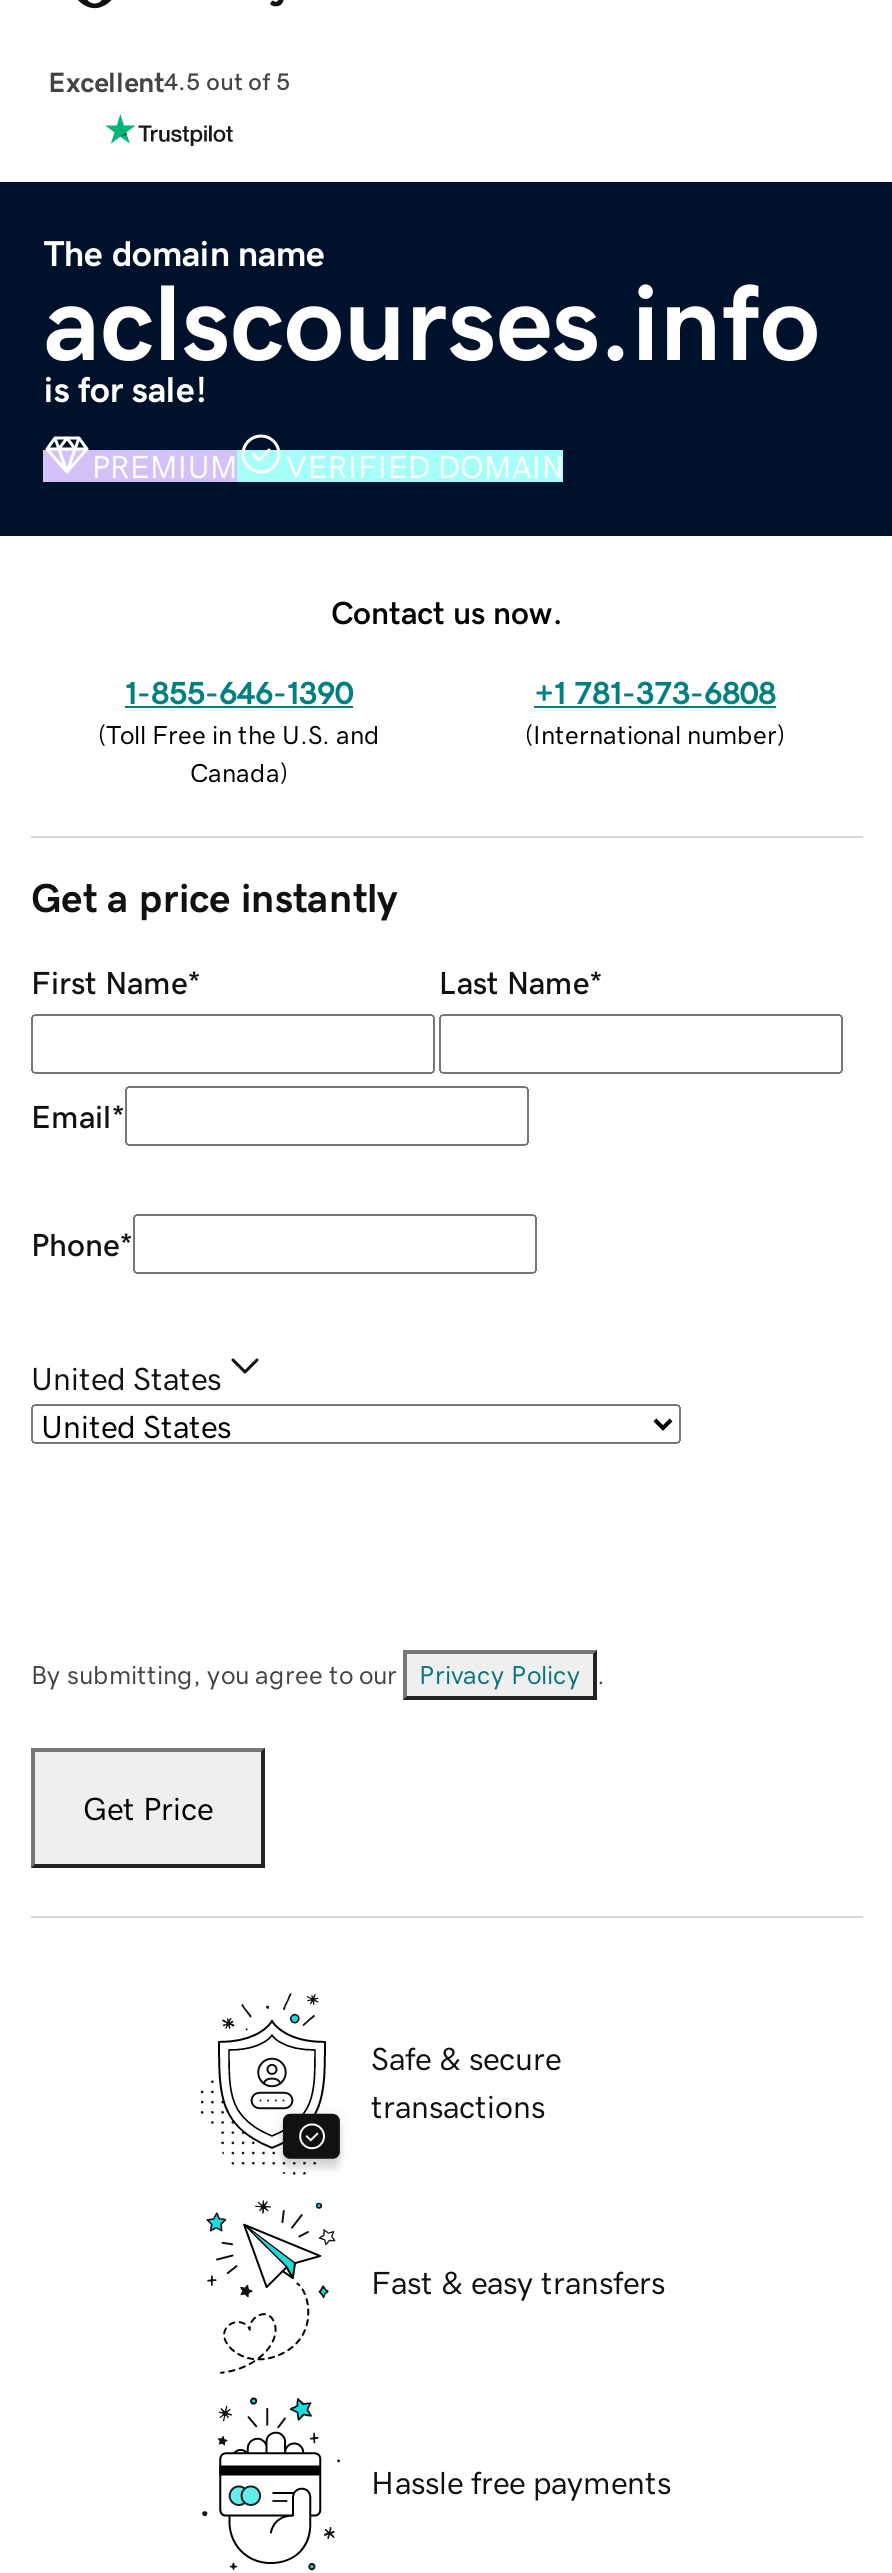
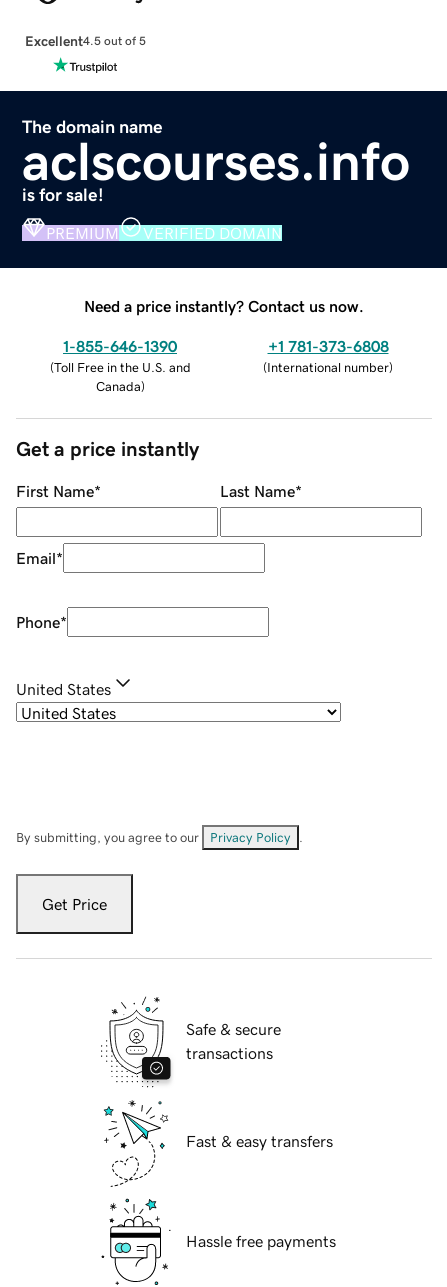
[331,595,563,627] Contact us now. -> [84,298,364,314] Need a price instantly? Contact us now.

